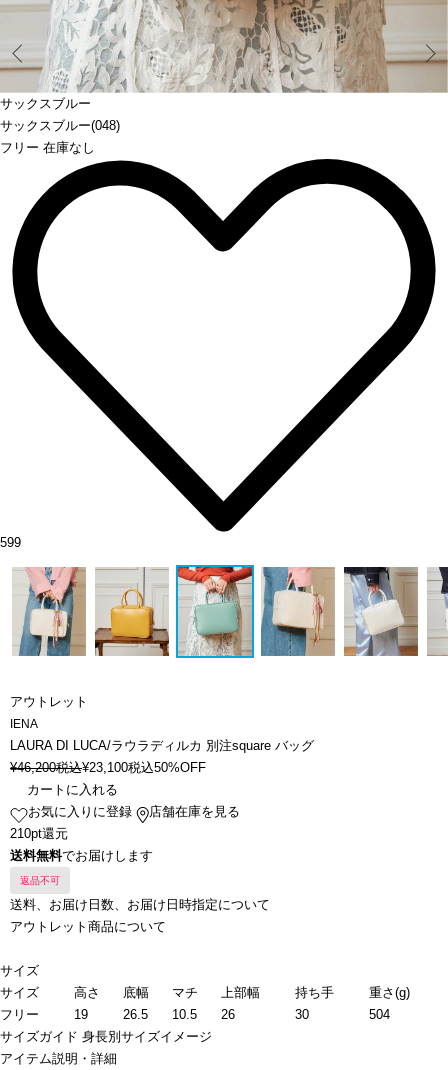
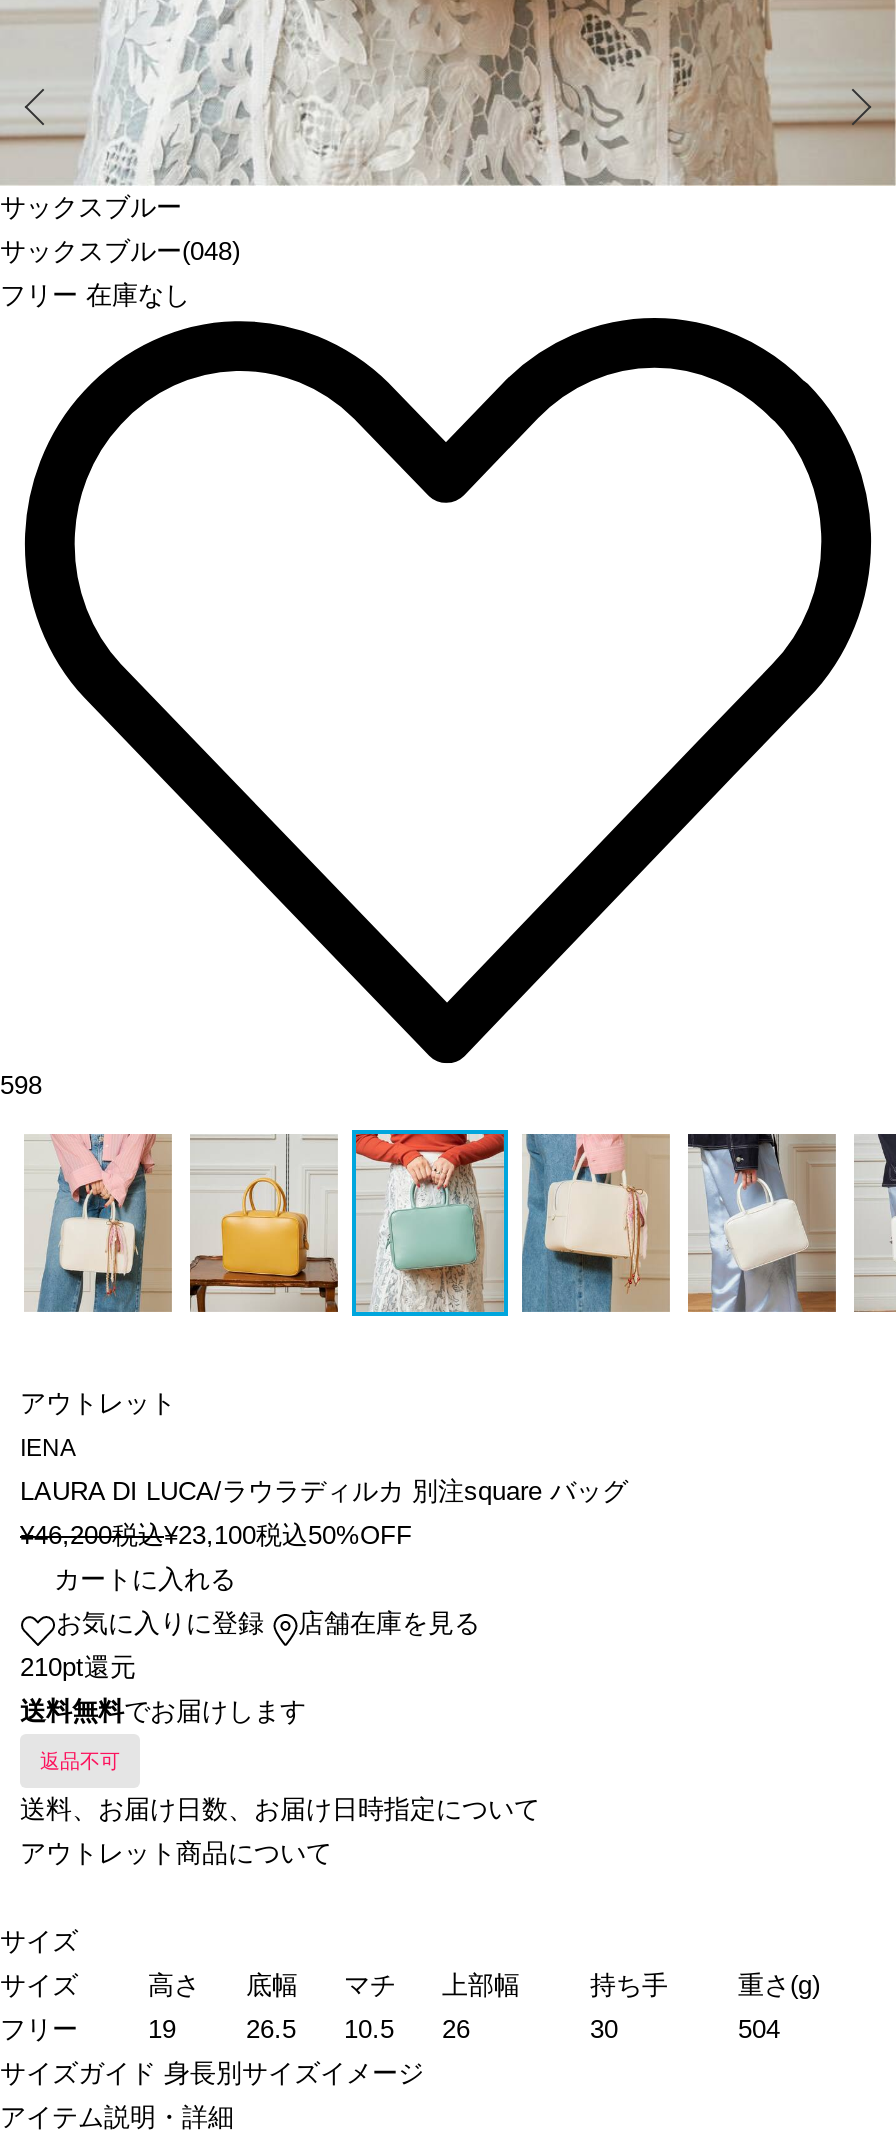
[0,535,21,550] 599 -> [0,1071,42,1101] 598

